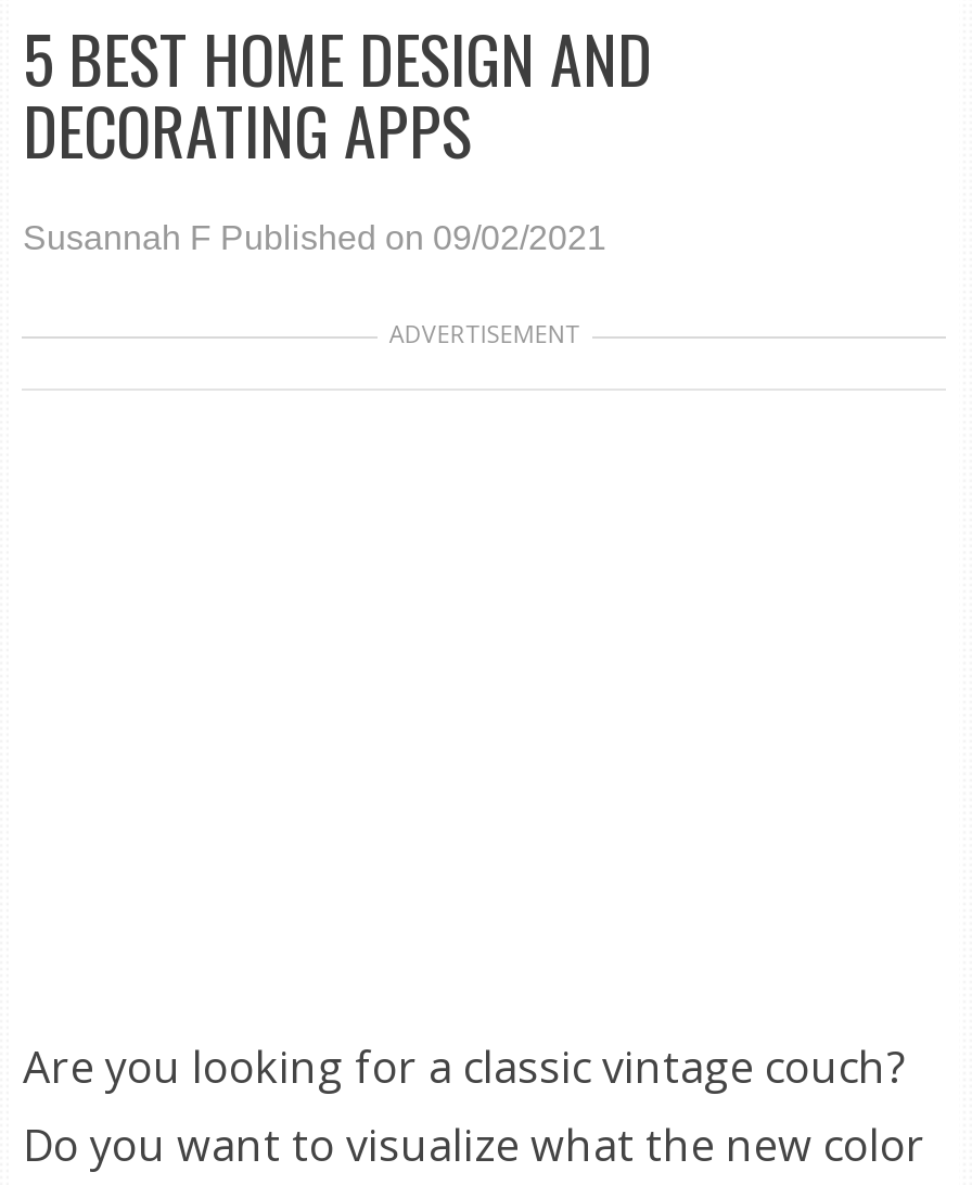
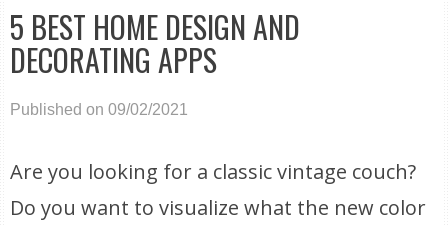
[23,219,606,349] Susannah F Published on 09/02/2021 | ADVERTISEMENT -> [10,101,188,118] Published on 09/02/2021

